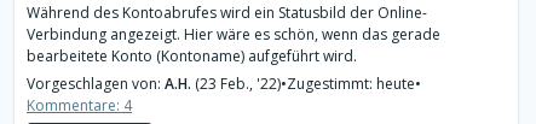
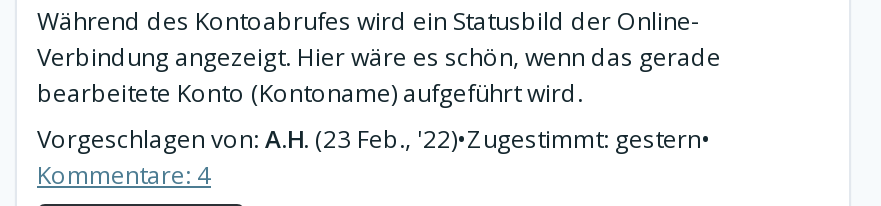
[27,73,421,94] Vorgeschlagen von: A.H. (23 Feb., '22)•Zugestimmt: heute• -> [37,122,711,156] Vorgeschlagen von: A.H. (23 Feb., '22)•Zugestimmt: gestern•

